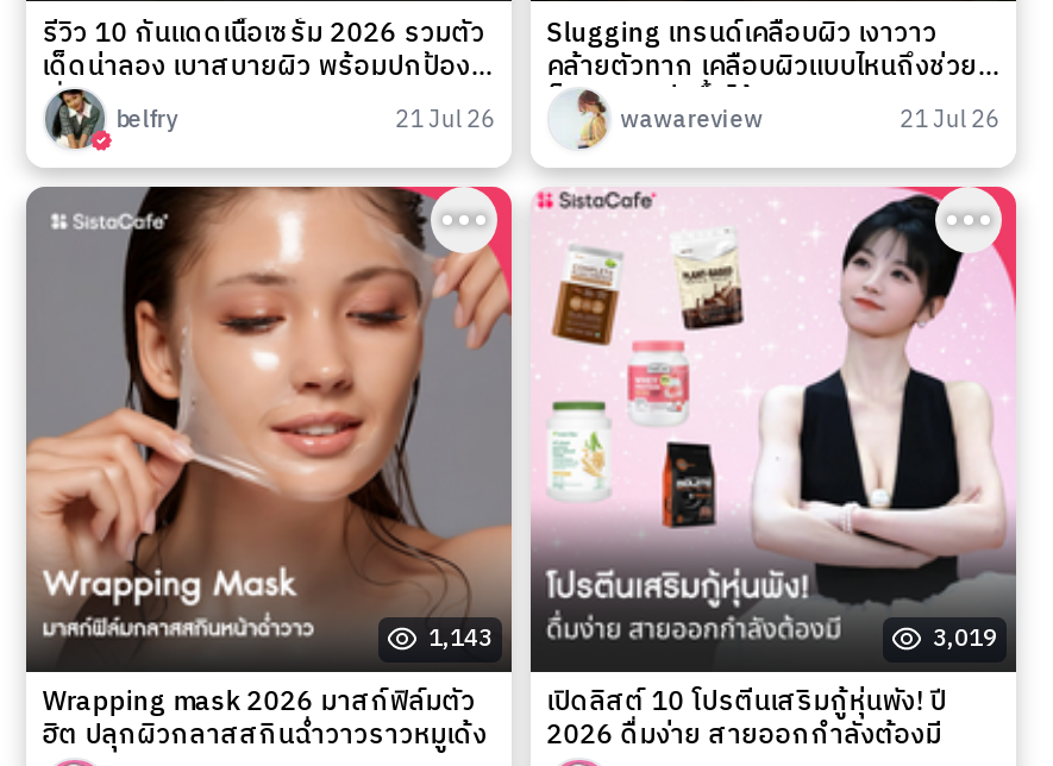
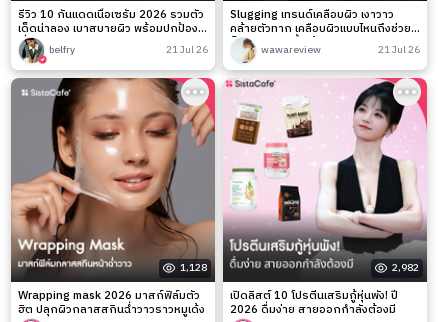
[428,619,493,657] 1,143 -> [180,260,207,276] 1,128
[933,619,997,657] 3,019 -> [392,260,419,276] 2,982

